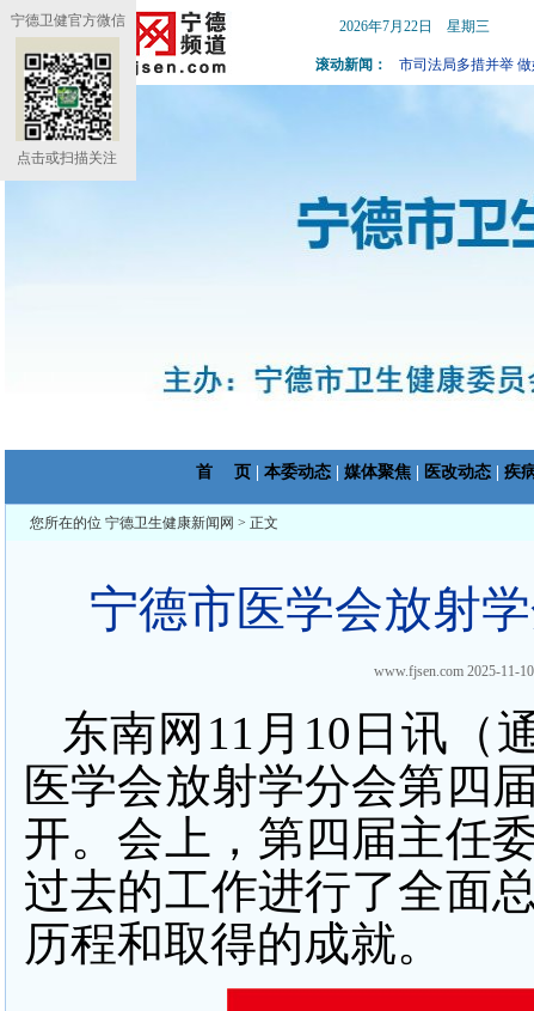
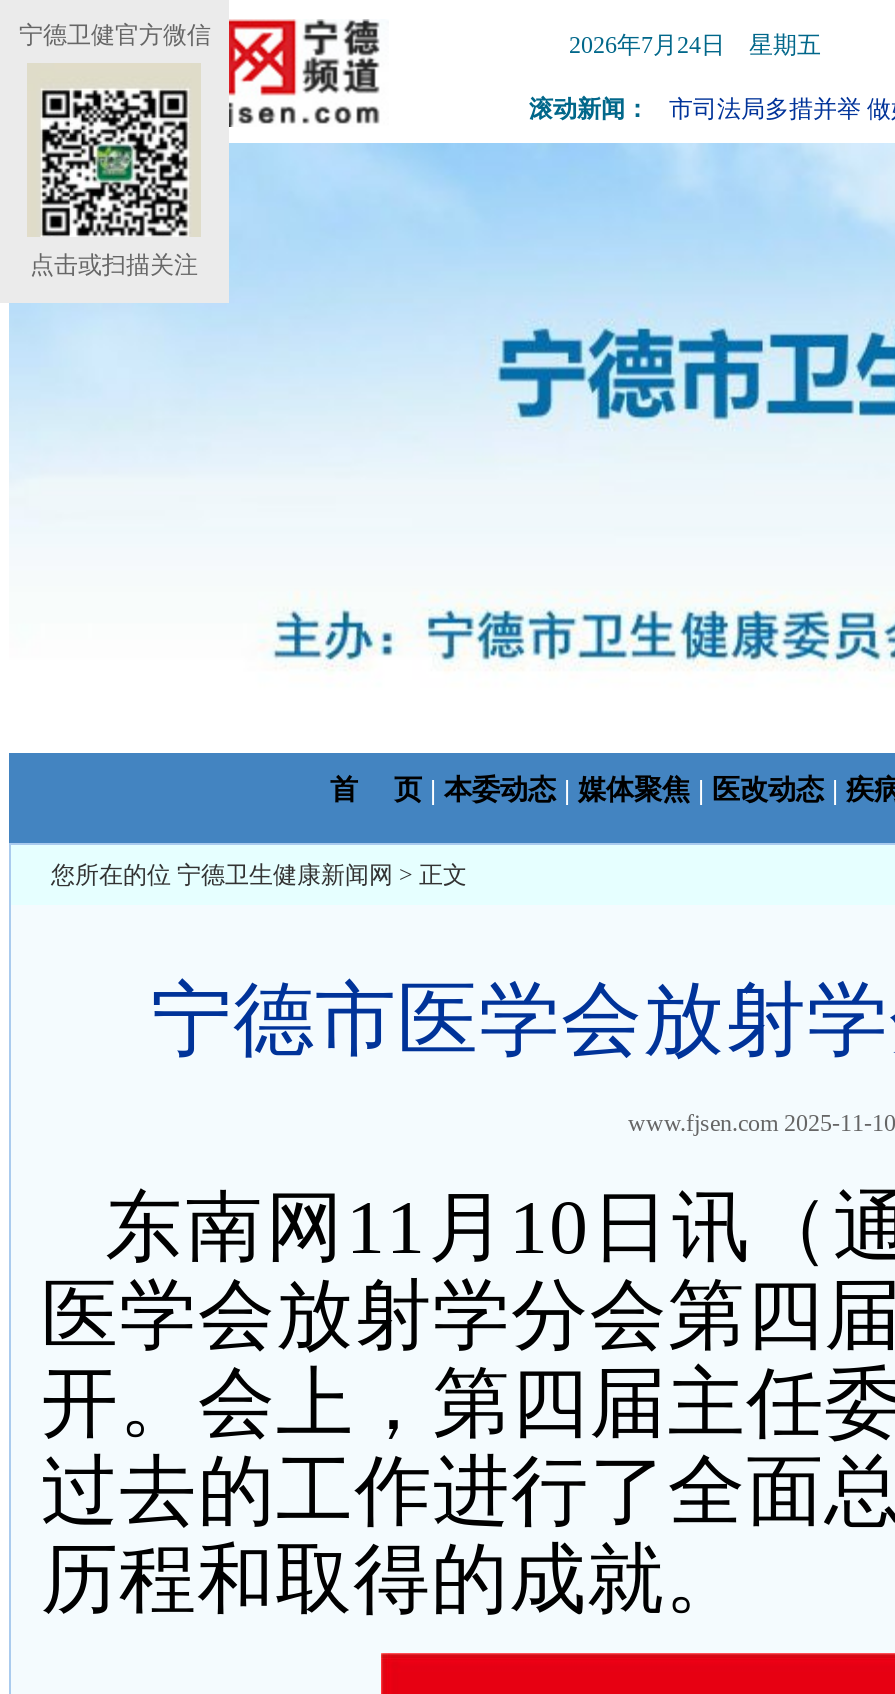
[339,18,490,35] 2026年7月22日 星期三 -> [569,31,821,59] 2026年7月24日 星期五

